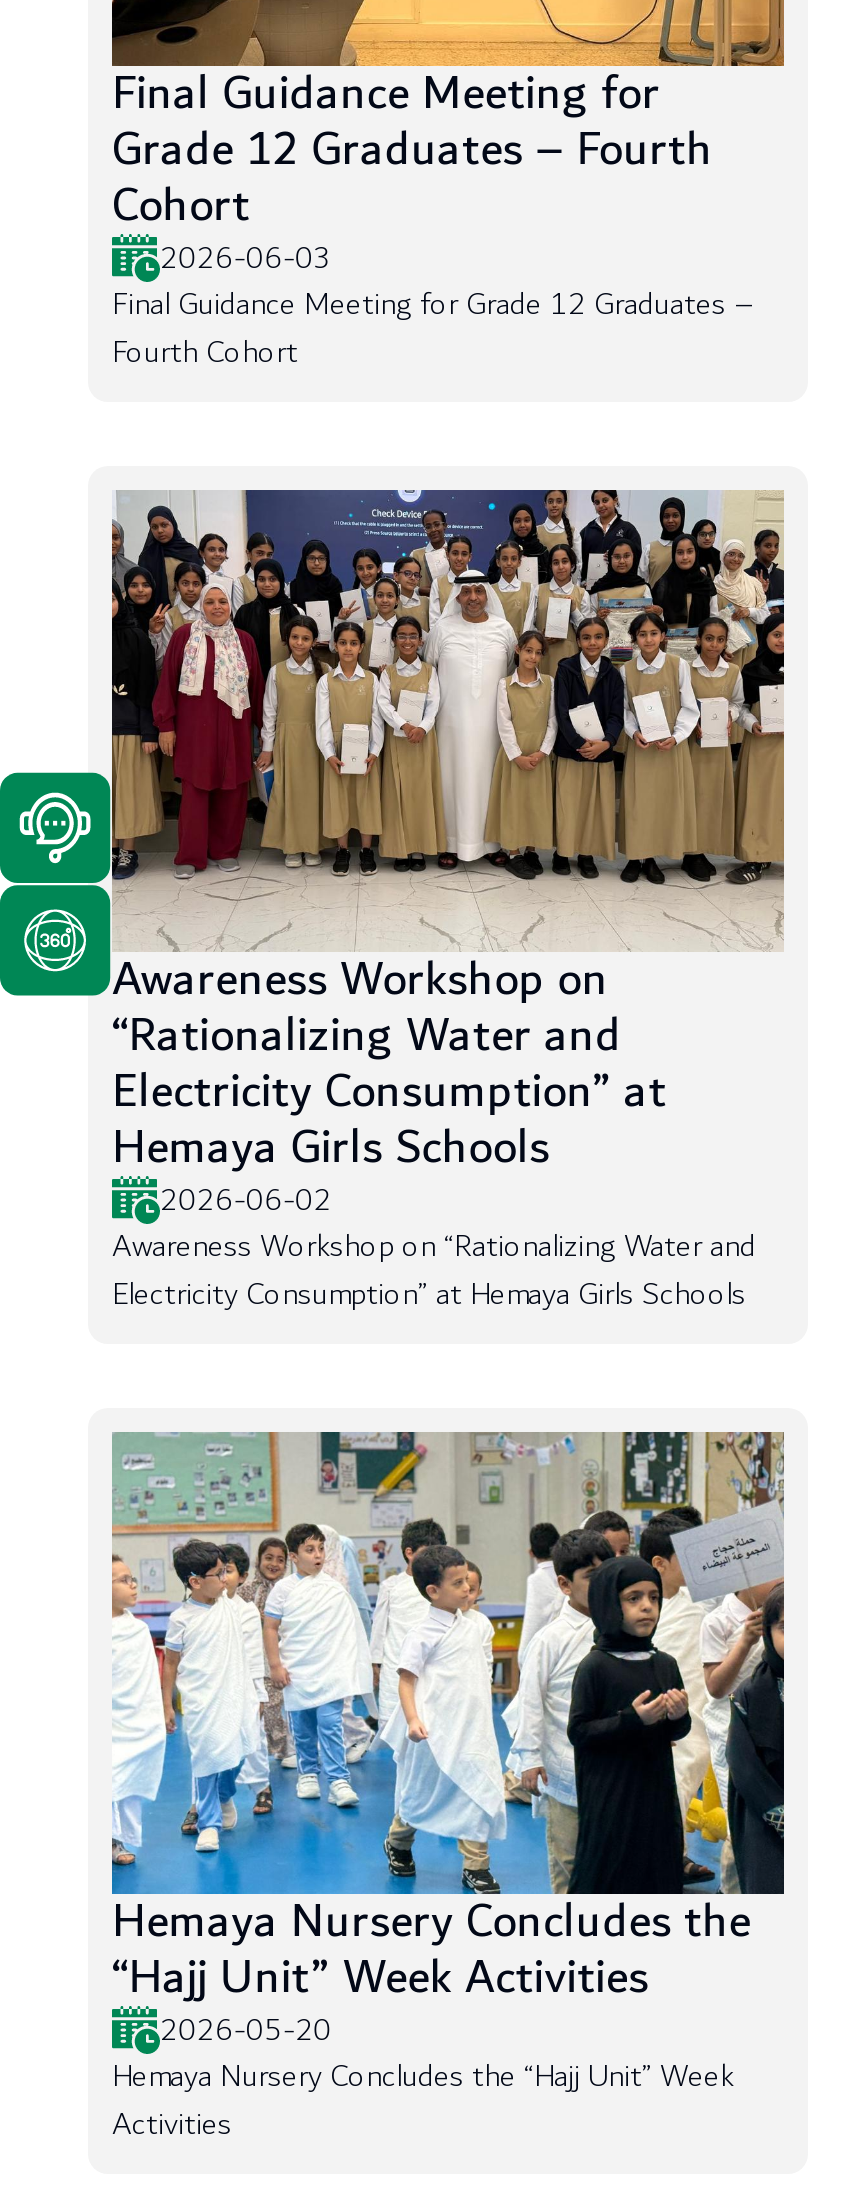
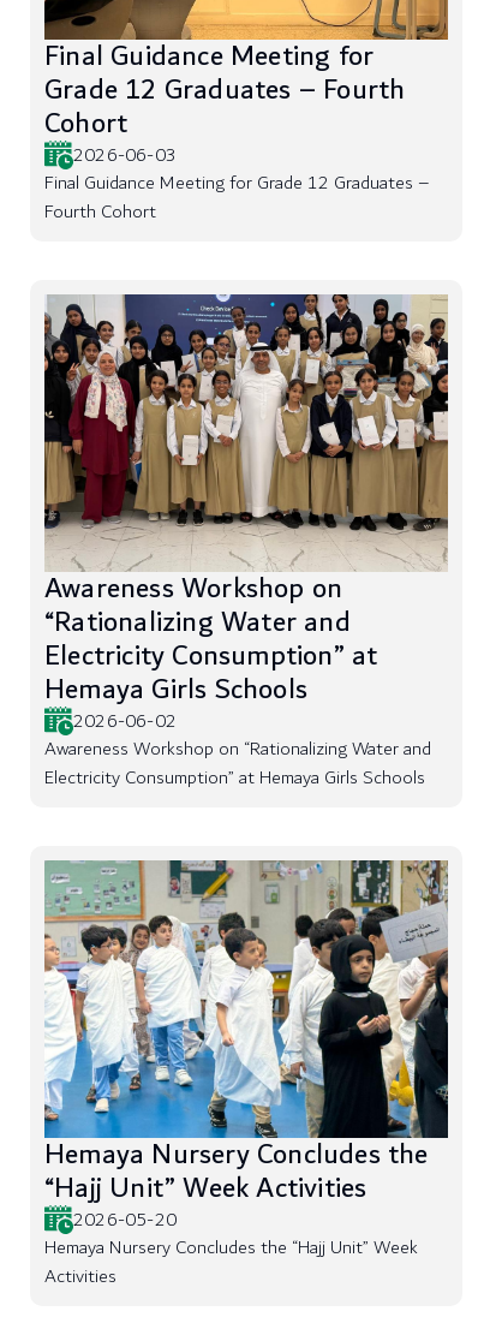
[6,770,112,998] [image] -> none

